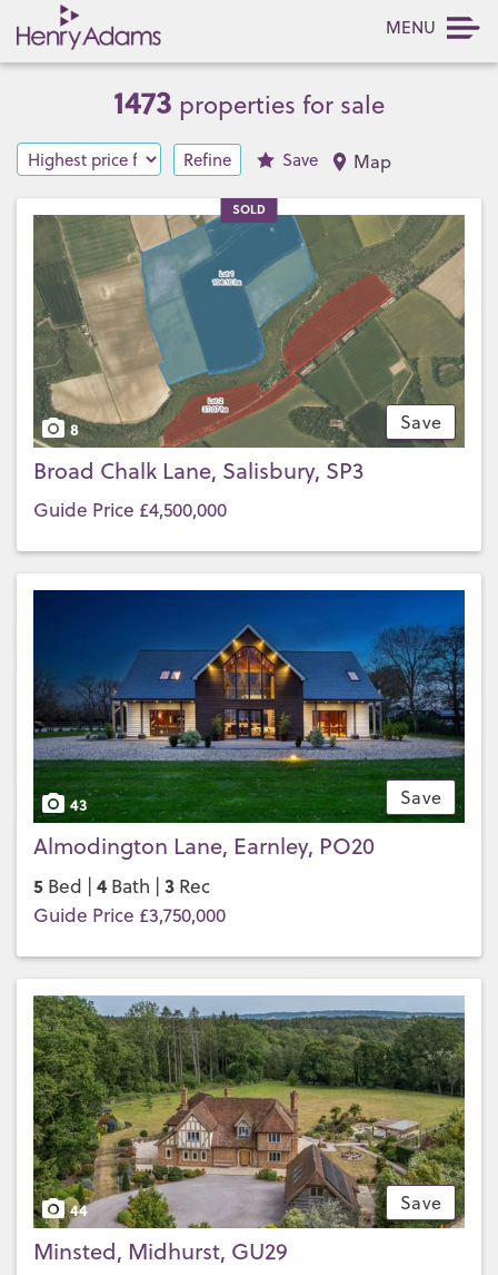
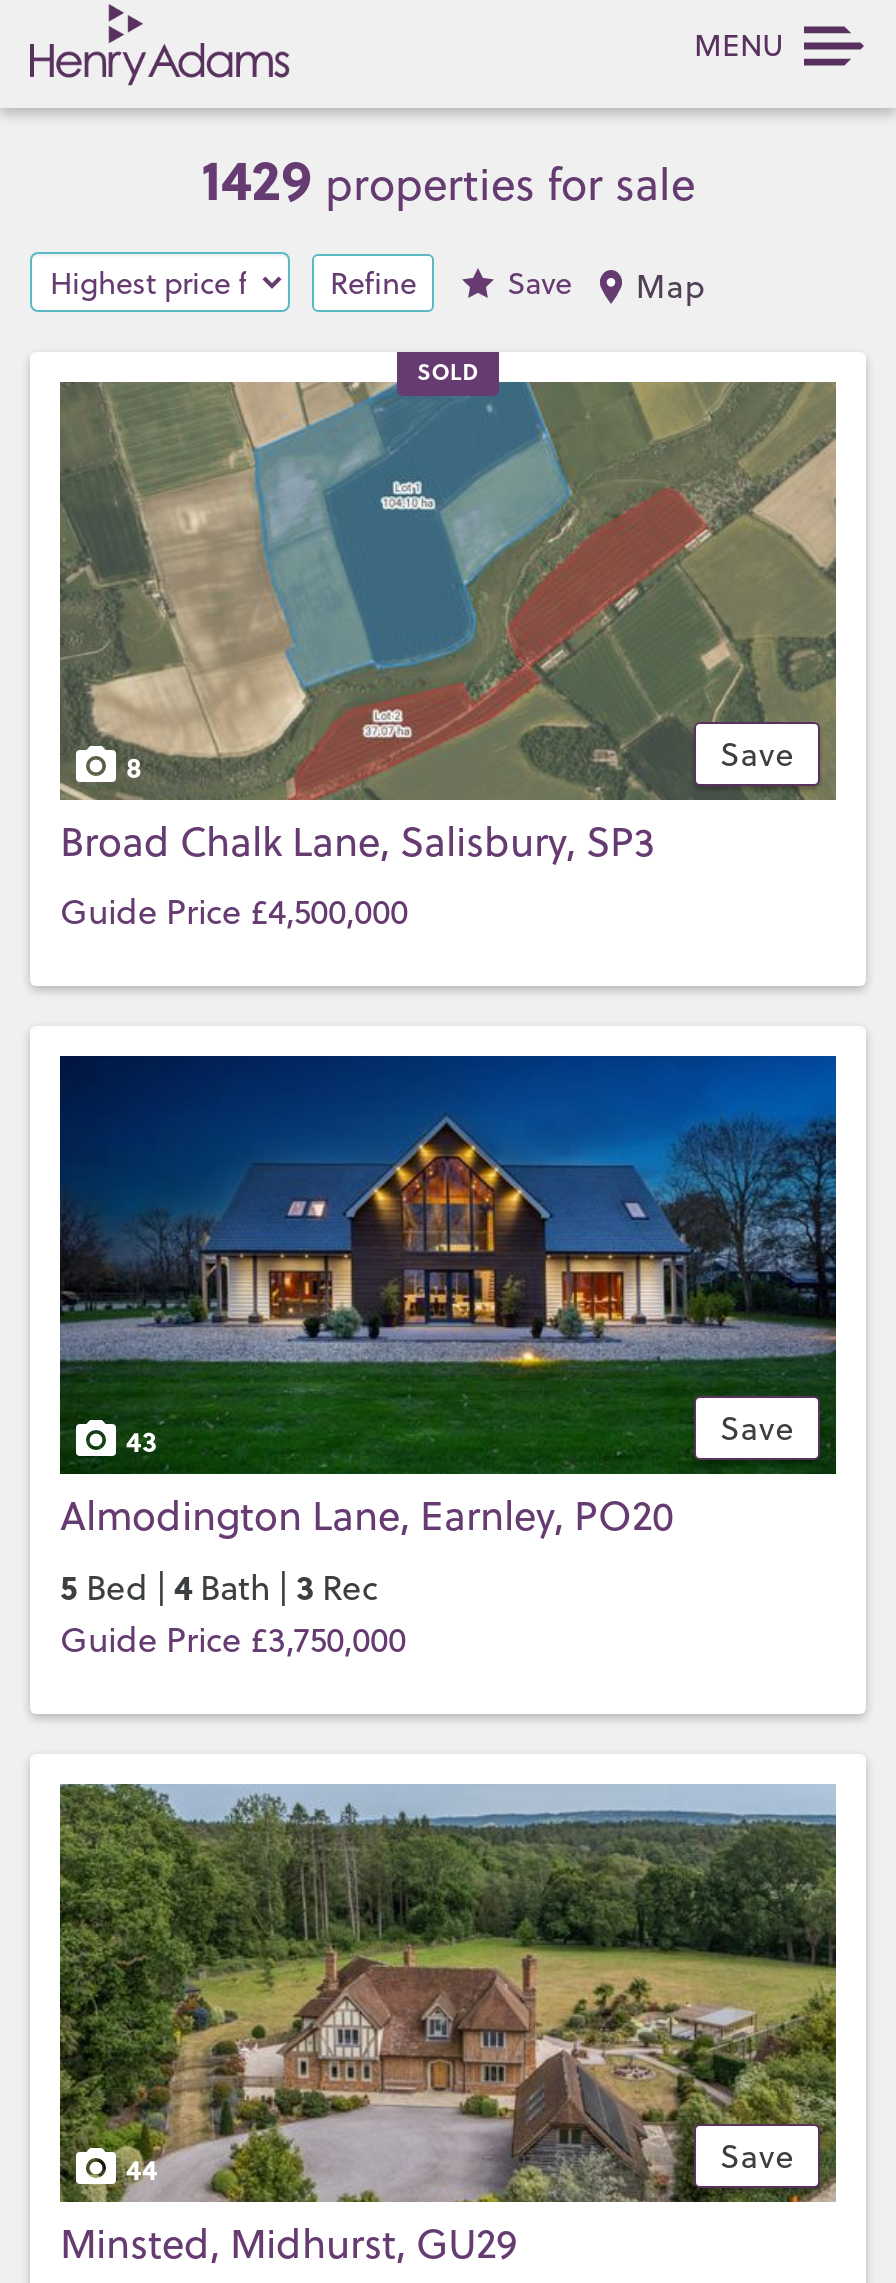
[113,78,385,124] 1473 properties for sale -> [201,136,695,218] 1429 properties for sale

